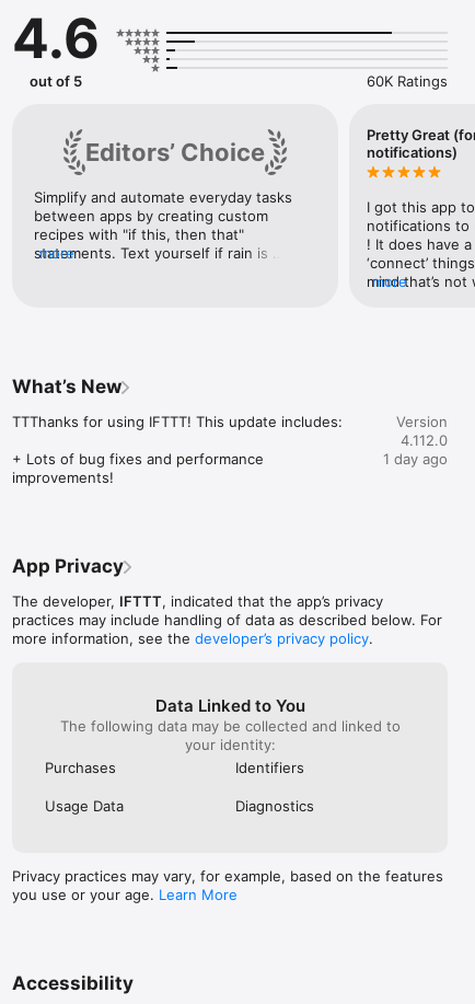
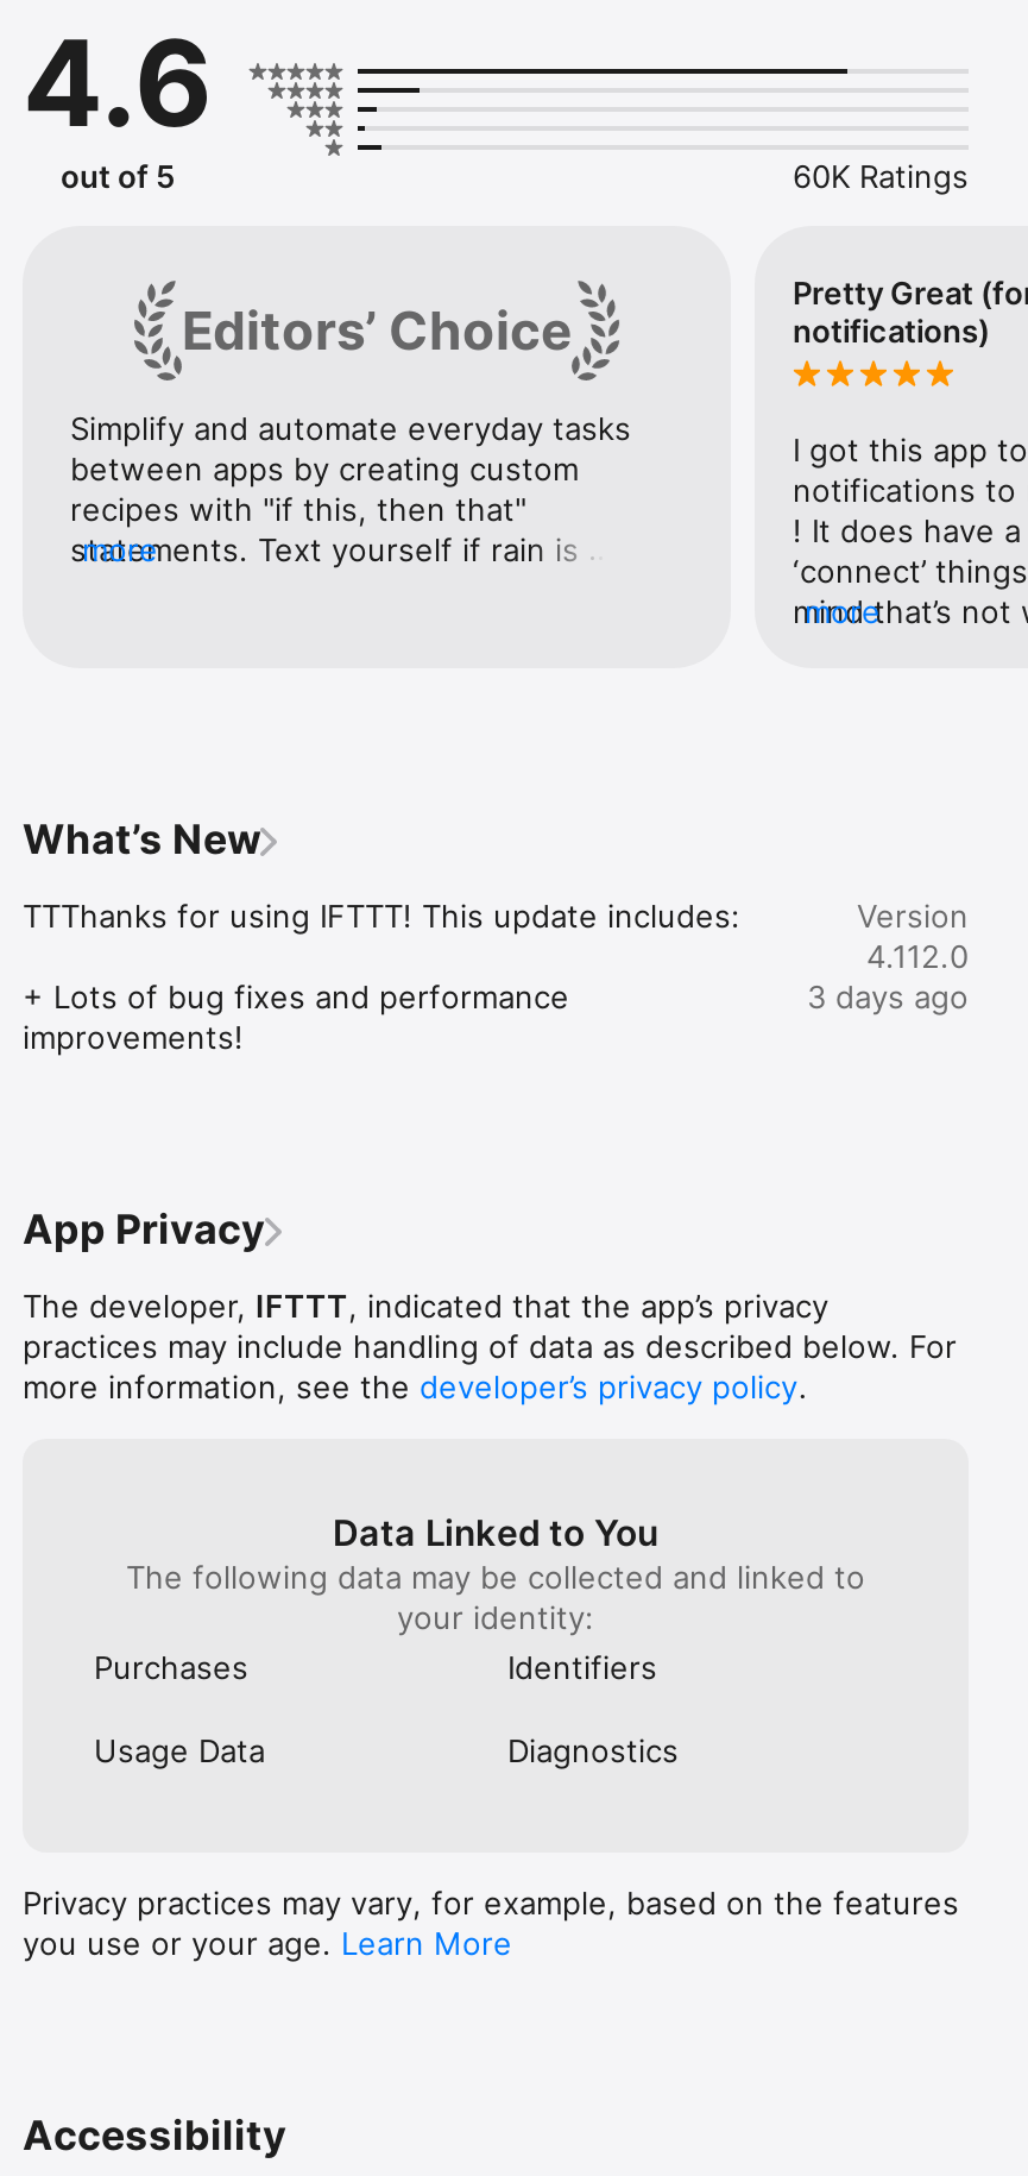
[383,450,448,468] 1 day ago -> [807,978,969,1016] 3 days ago

